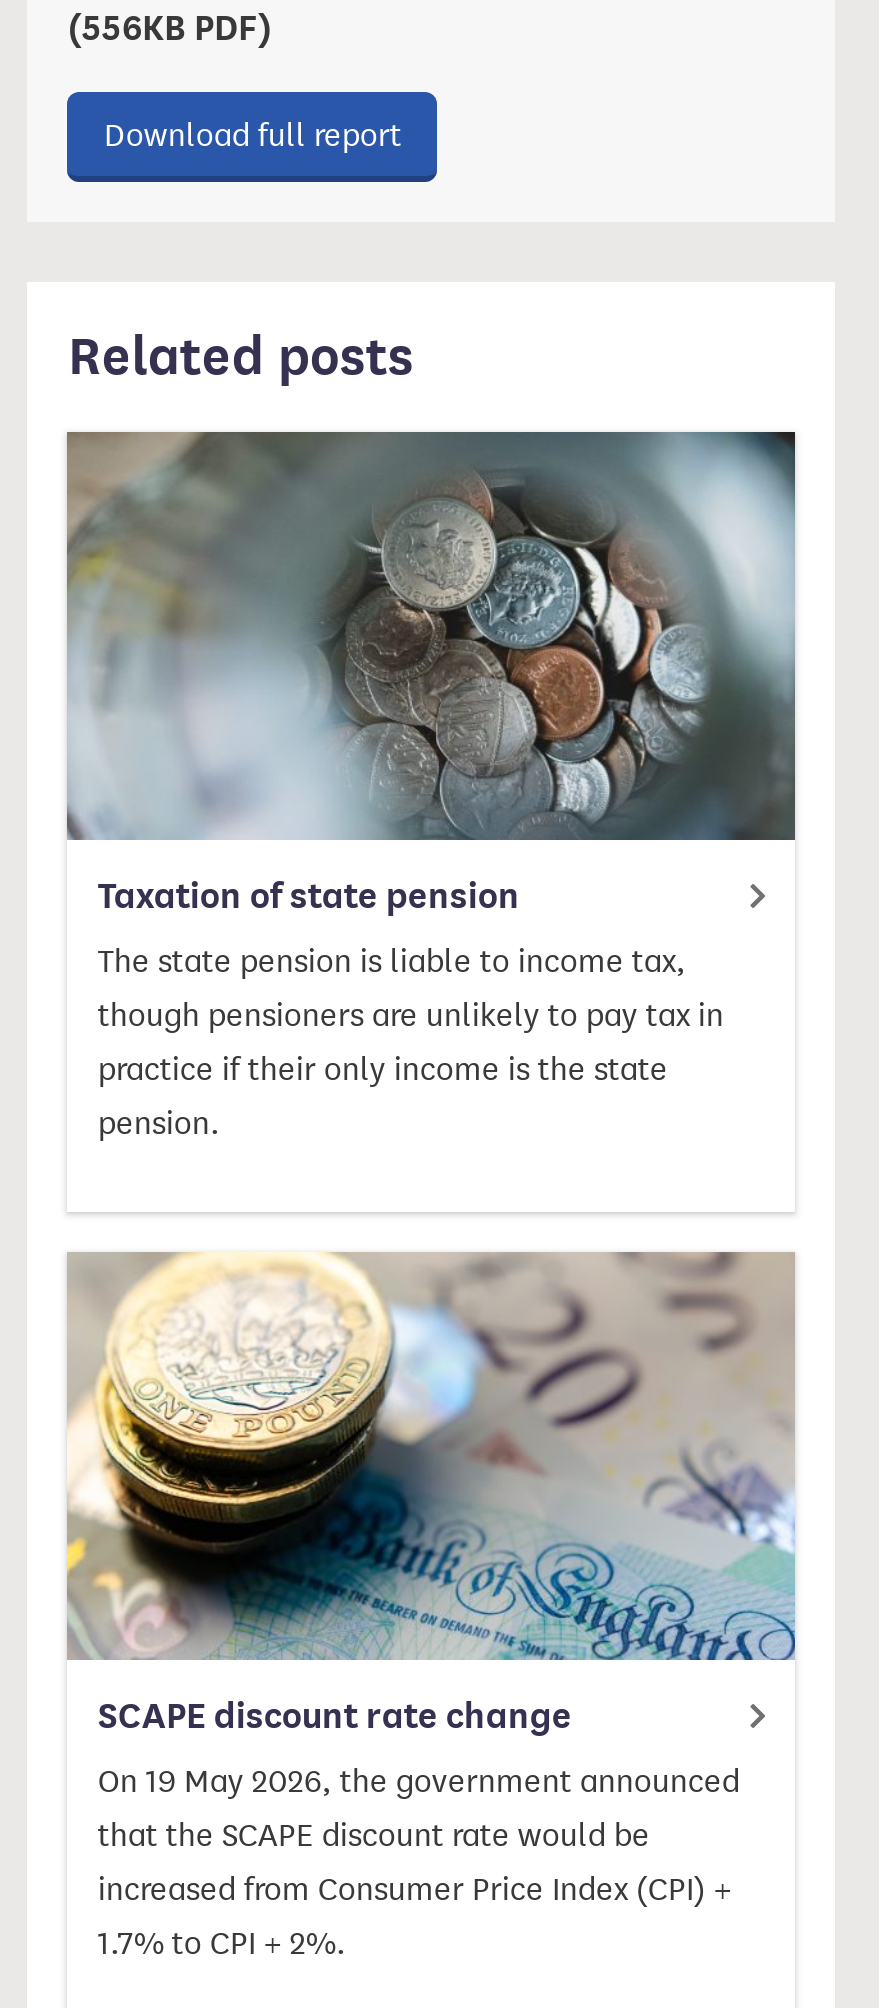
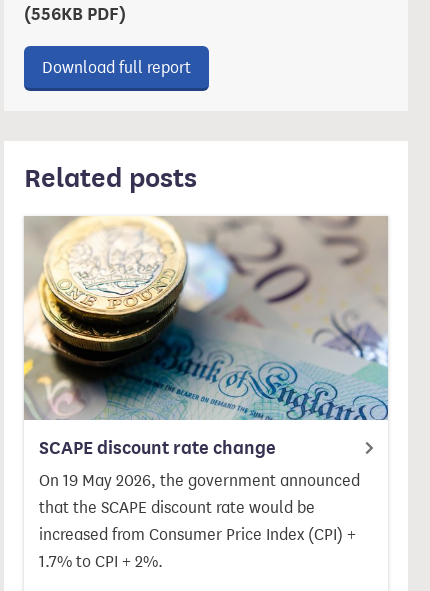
[65,430,797,1142] [image] | Taxation of state pension | The state pension is liable to income tax, | though pensioners are unlikely to pay tax in | practice if their only income is the state | pension. -> none

